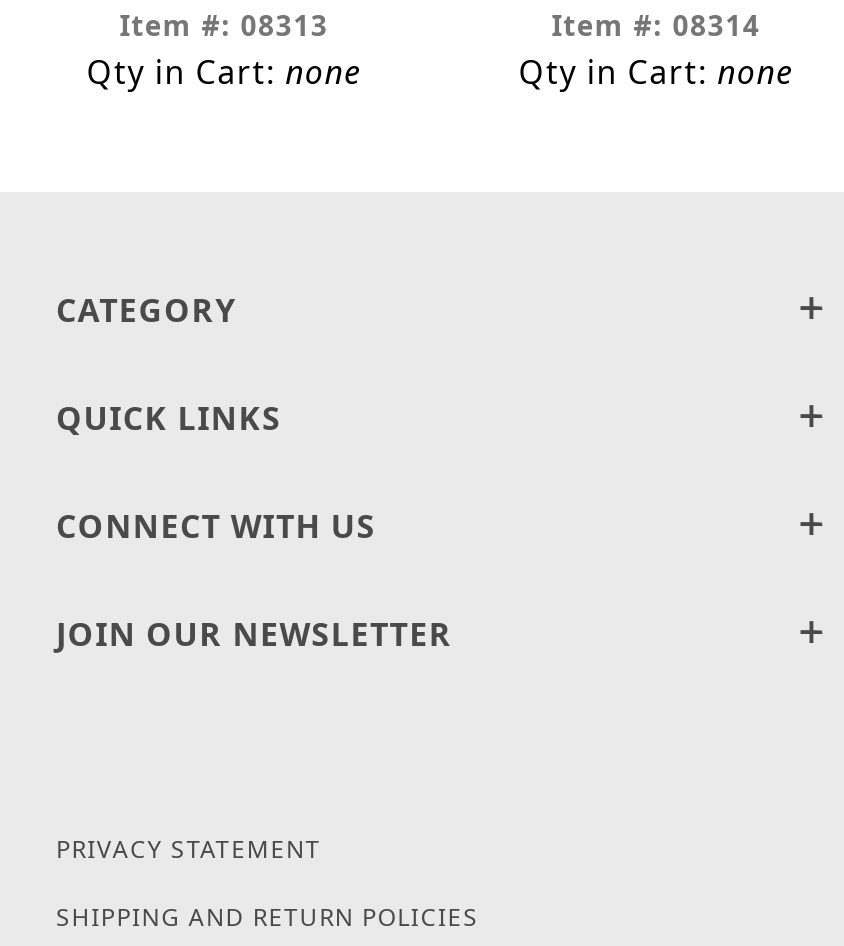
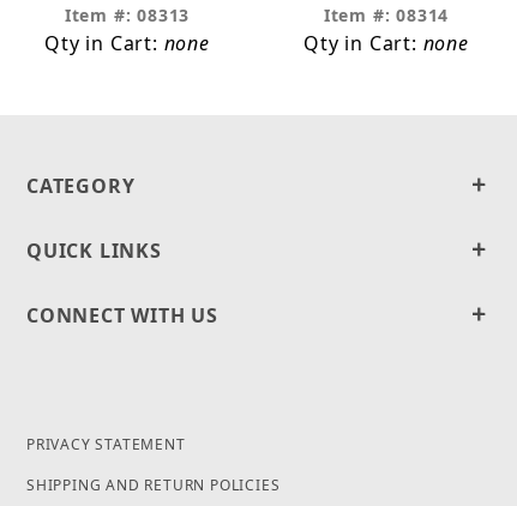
[56,612,452,656] JOIN OUR NEWSLETTER -> none

